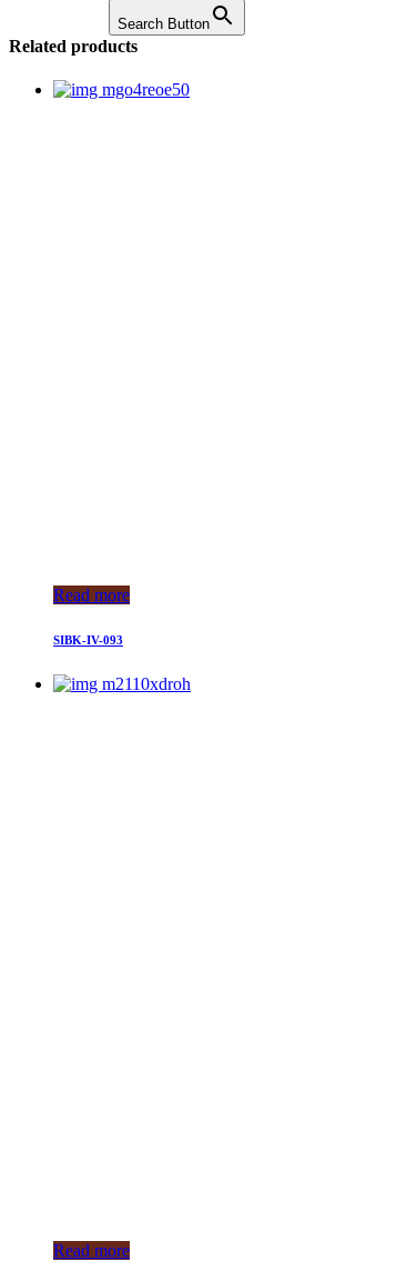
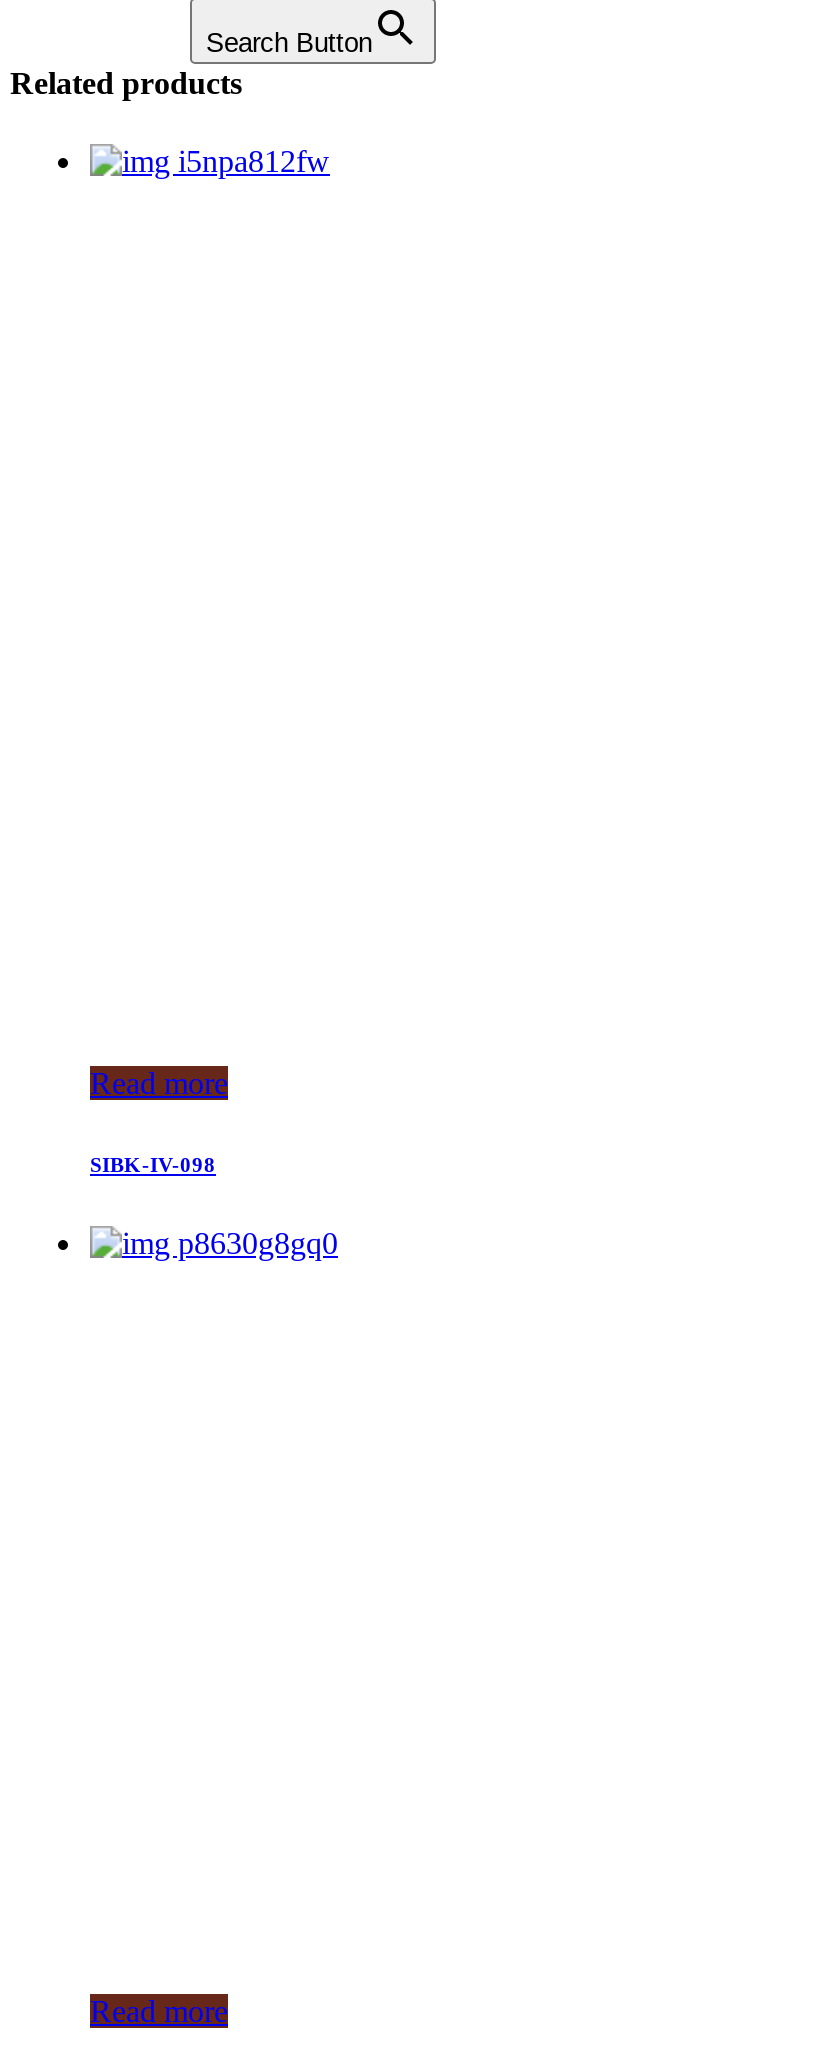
[53,634,123,647] SIBK-IV-093 -> [90,1153,216,1177] SIBK-IV-098

